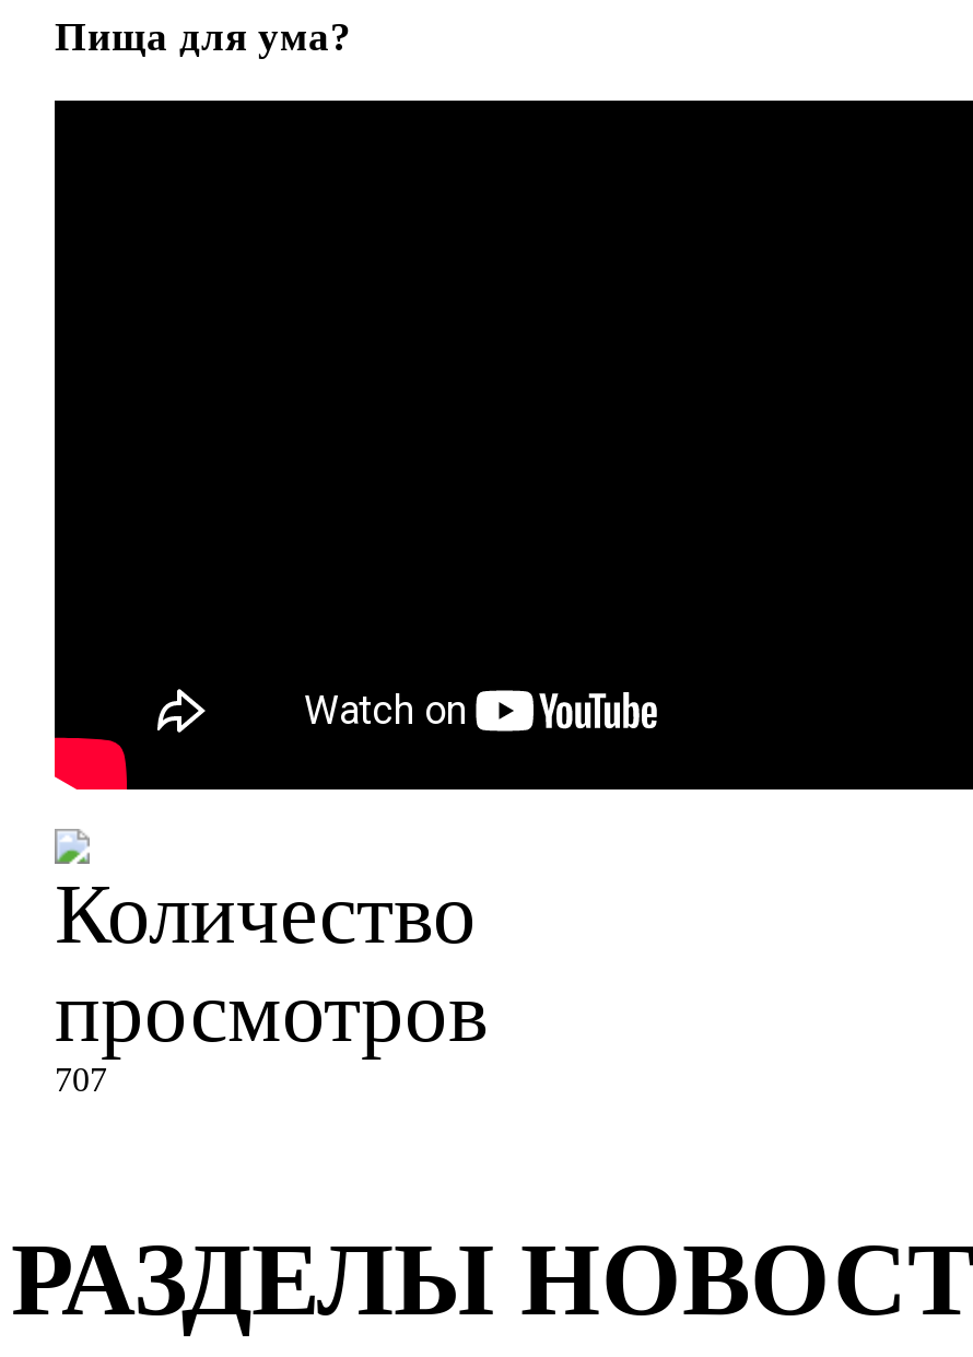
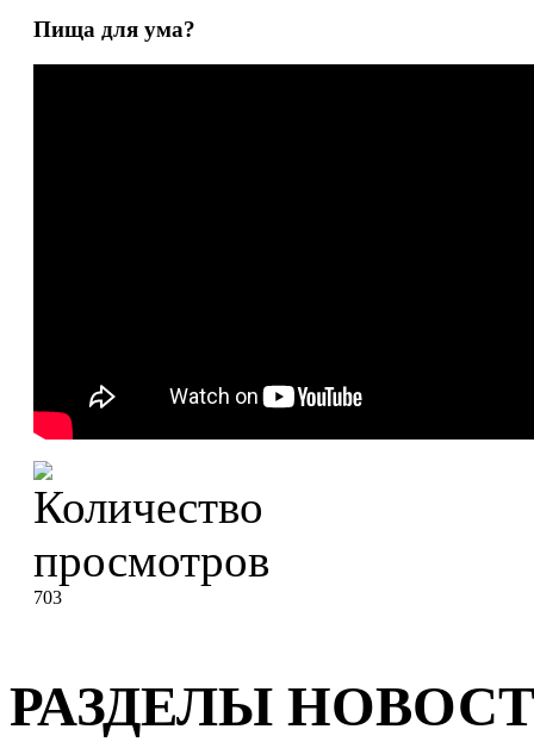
[55,1062,107,1099] 707 -> [33,588,62,608] 703

